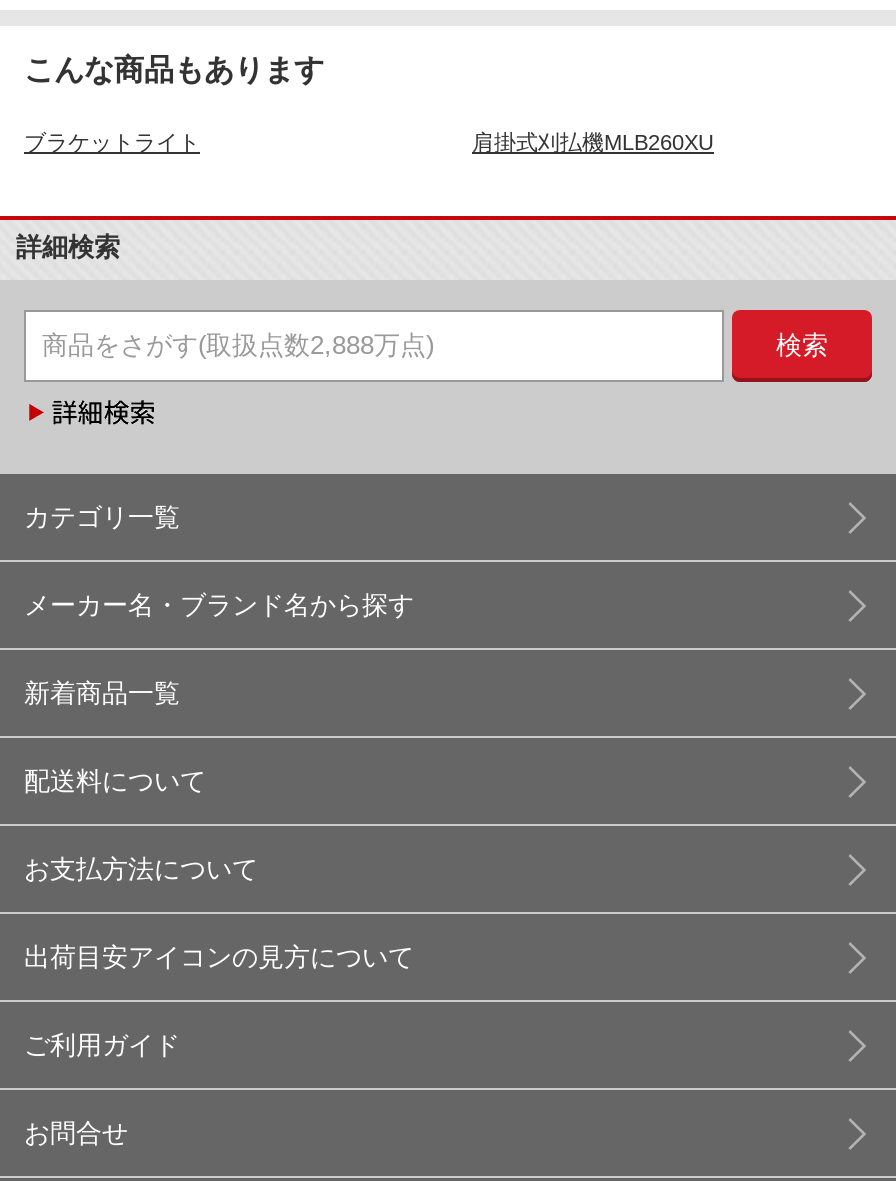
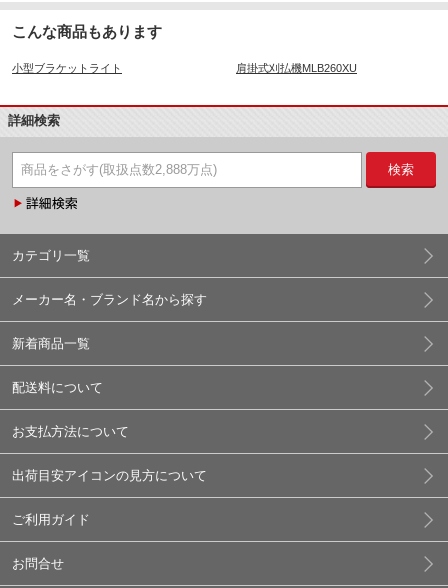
[24,130,200,154] ブラケットライト -> [12,62,122,74] 小型ブラケットライト

